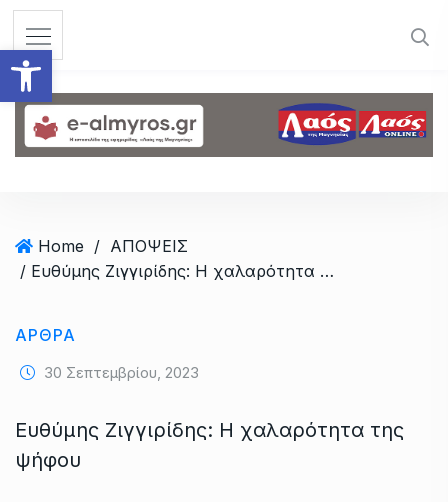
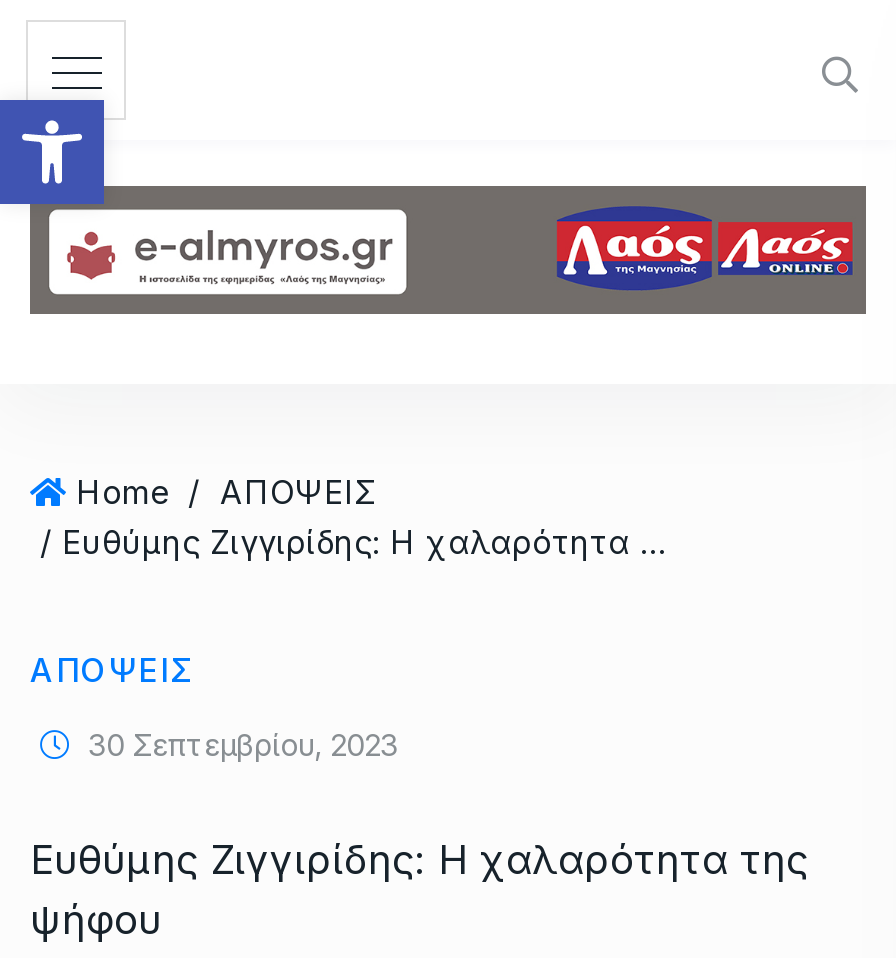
[15,325,76,345] ΆΡΘΡΑ -> [30,650,194,690] ΑΠΟΨΕΙΣ

